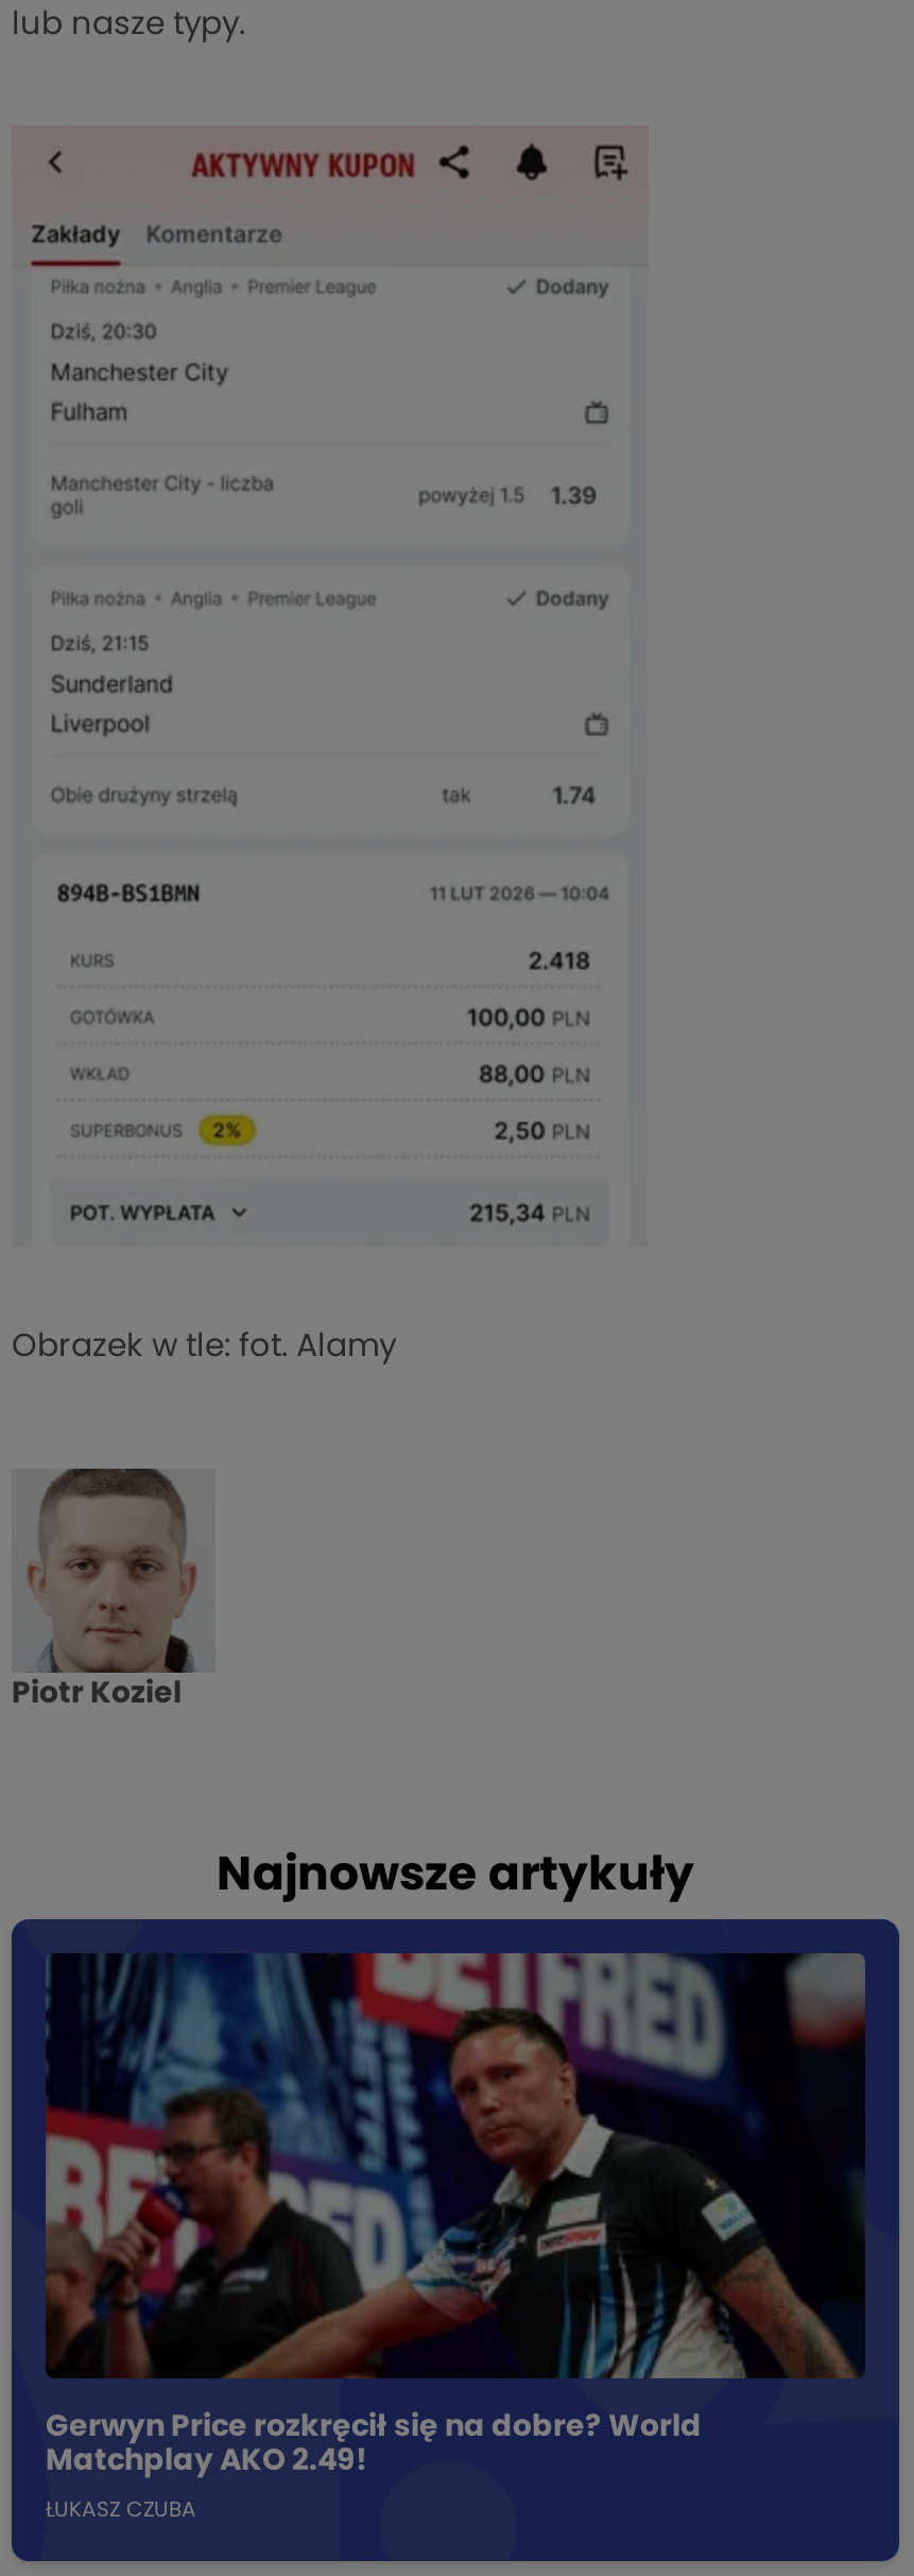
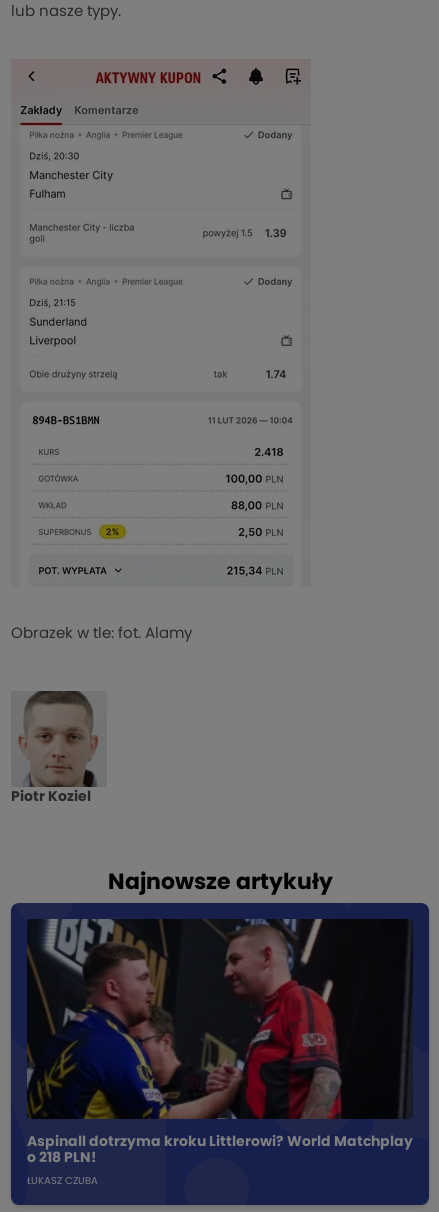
[44,1951,867,2476] [image] | Gerwyn Price rozkręcił się na dobre? World | Matchplay AKO 2.49! -> [26,918,414,1165] [image] | Aspinall dotrzyma kroku Littlerowi? World Matchplay | o 218 PLN!

